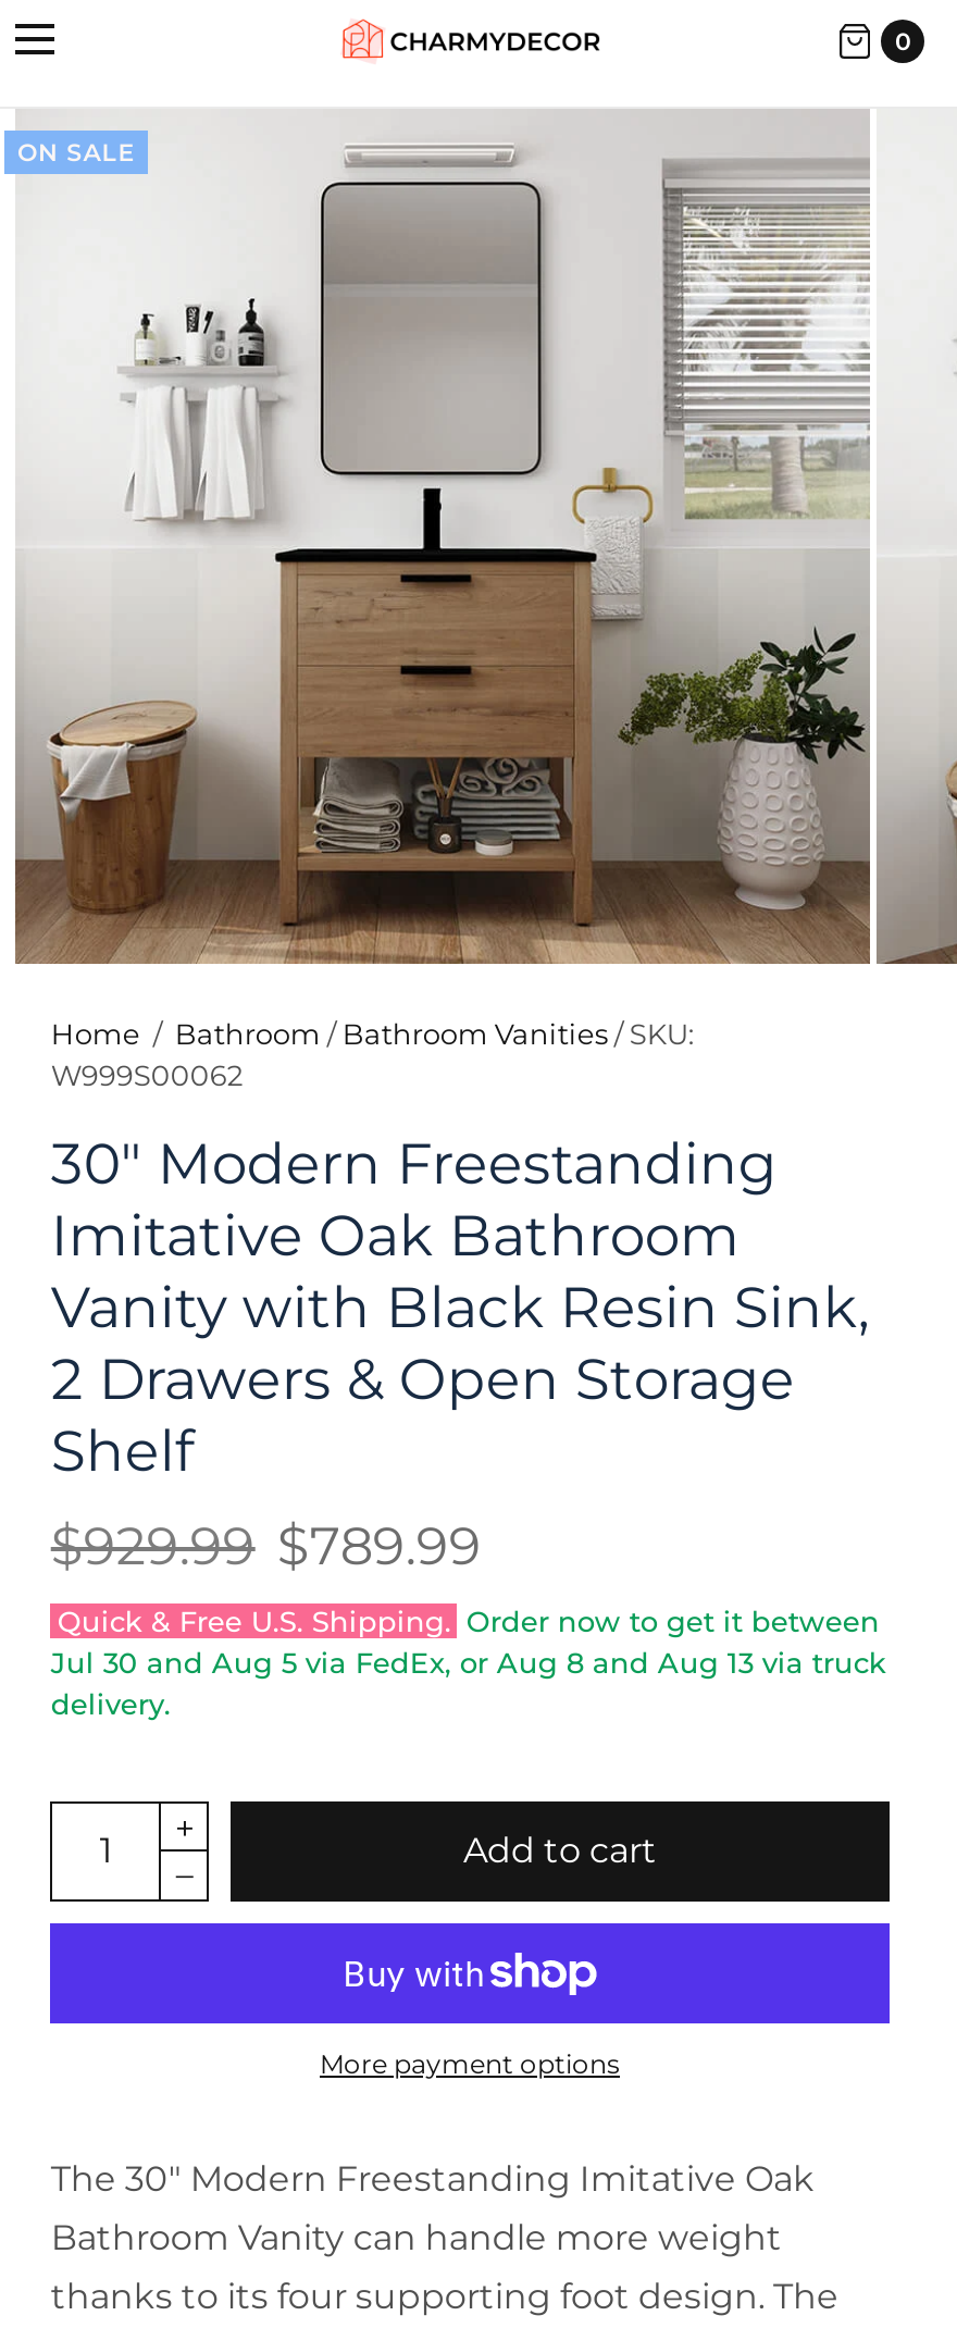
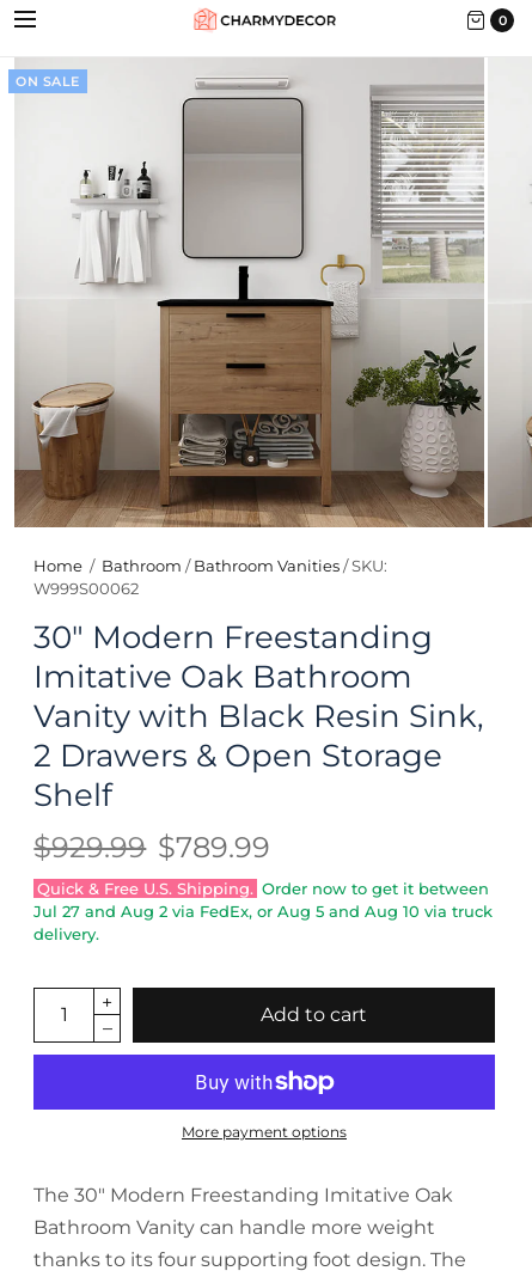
[51,1645,886,1680] Jul 30 and Aug 5 via FedEx, or Aug 8 and Aug 13 via truck -> [34,902,493,921] Jul 27 and Aug 2 via FedEx, or Aug 5 and Aug 10 via truck

